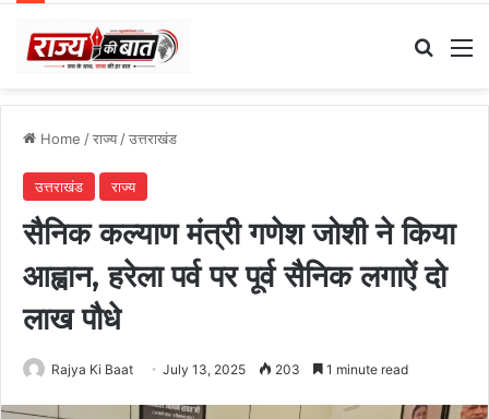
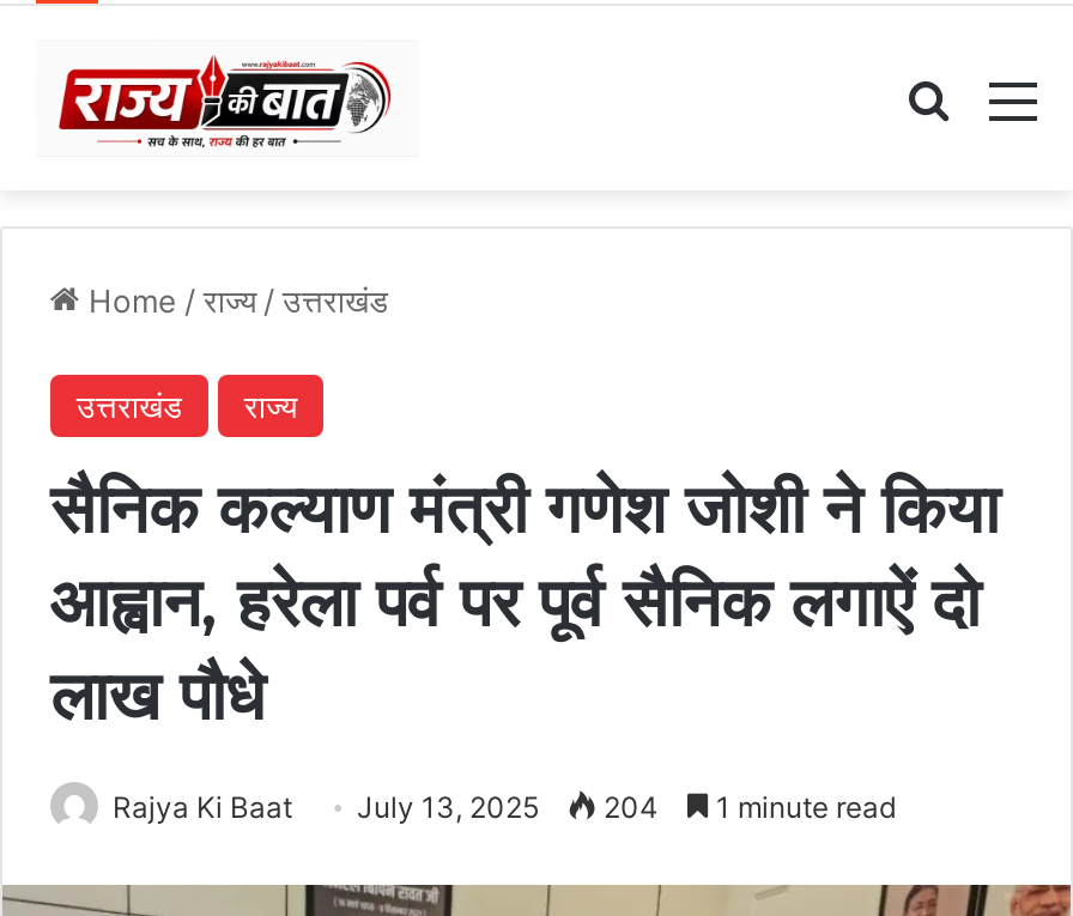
[51,362,408,378] Rajya Ki Baat July 13, 2025 203 1 minute read -> [113,790,896,826] Rajya Ki Baat July 13, 2025 204 1 minute read

